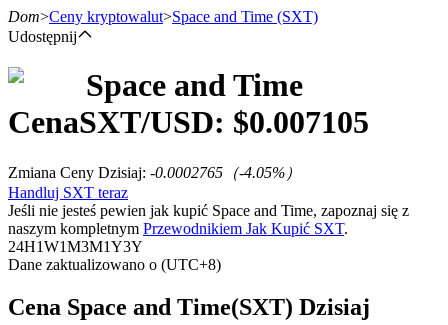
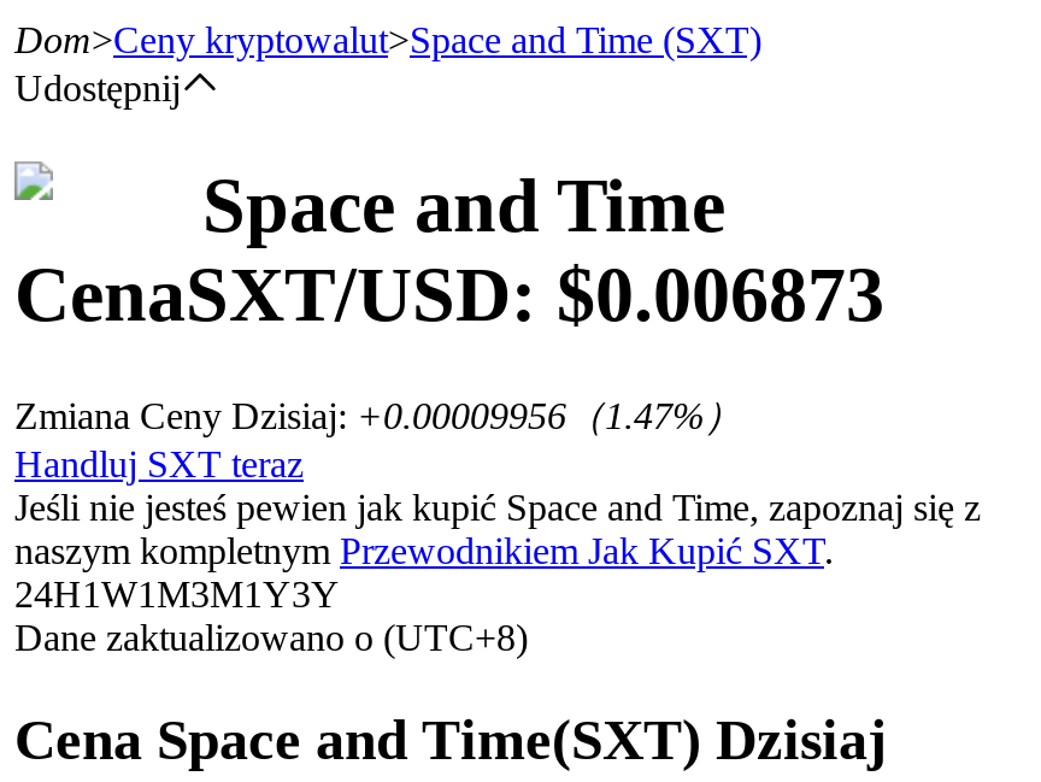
[8,104,369,140] CenaSXT/USD: $0.007105 -> [14,252,884,338] CenaSXT/USD: $0.006873
[8,164,301,181] Zmiana Ceny Dzisiaj: -0.0002765（-4.05%） -> [14,395,742,436] Zmiana Ceny Dzisiaj: +0.00009956（1.47%）

